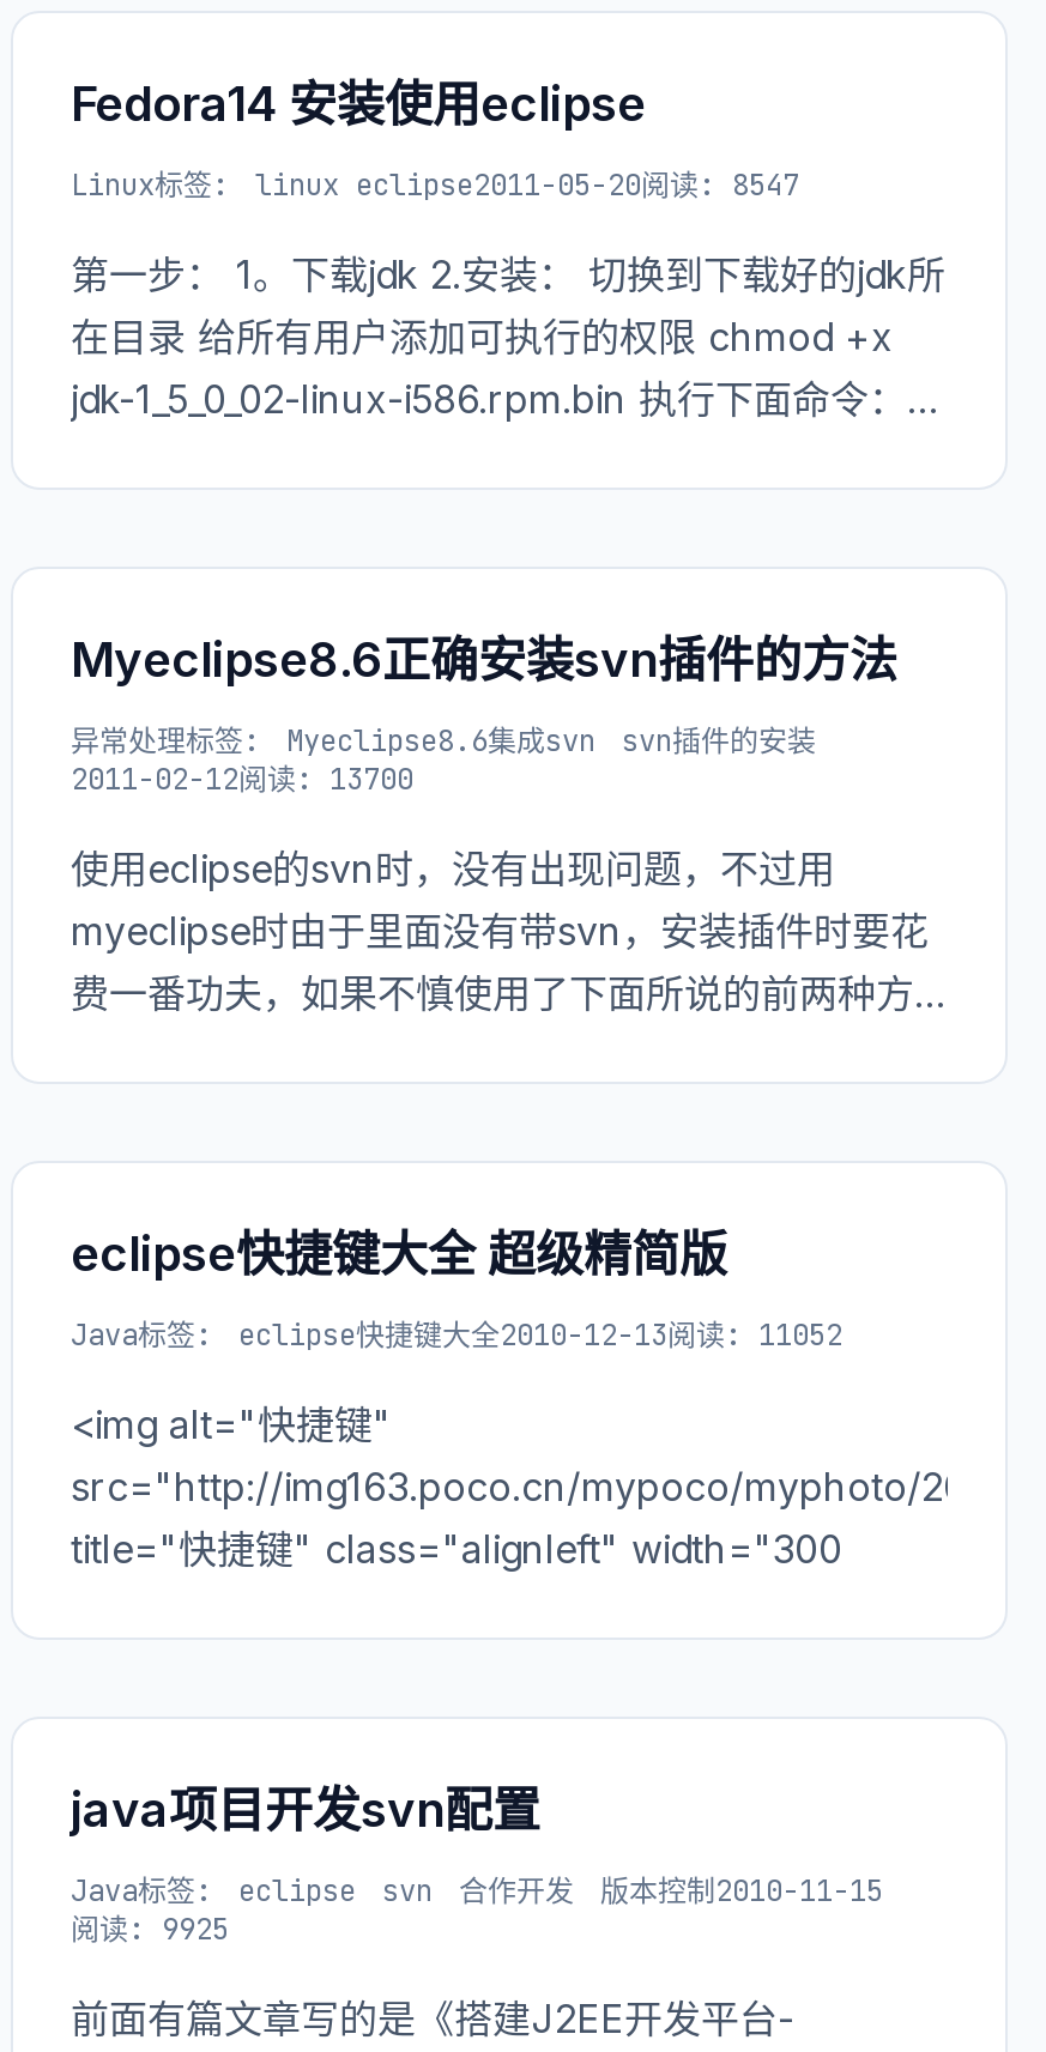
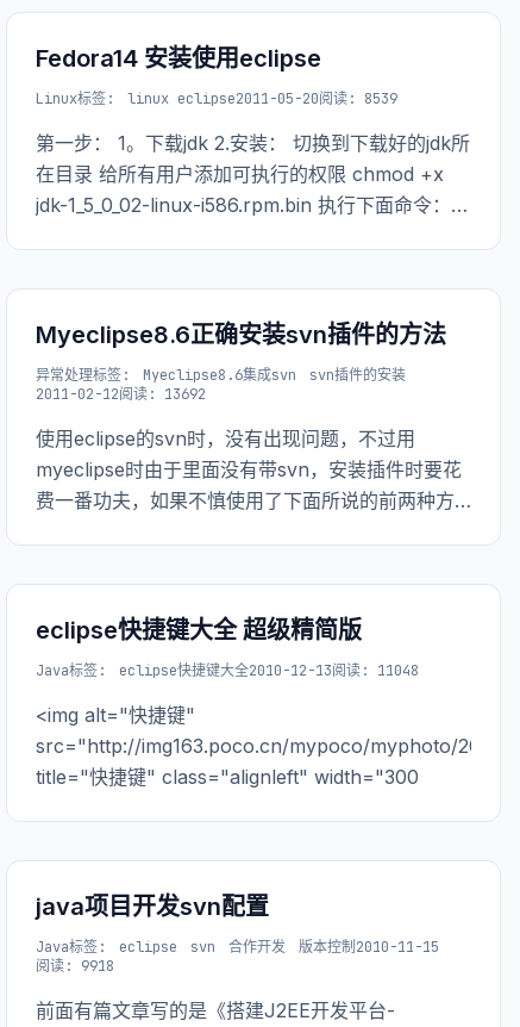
[71,167,799,205] Linux标签: linux eclipse2011-05-20阅读: 8547 -> [36,89,397,108] Linux标签: linux eclipse2011-05-20阅读: 8539
[71,761,413,799] 2011-02-12阅读: 13700 -> [36,385,206,404] 2011-02-12阅读: 13692
[71,1316,842,1355] Java标签: eclipse快捷键大全2010-12-13阅读: 11052 -> [36,661,419,680] Java标签: eclipse快捷键大全2010-12-13阅读: 11048
[71,1911,229,1949] 阅读: 9925 -> [36,957,114,976] 阅读: 9918

